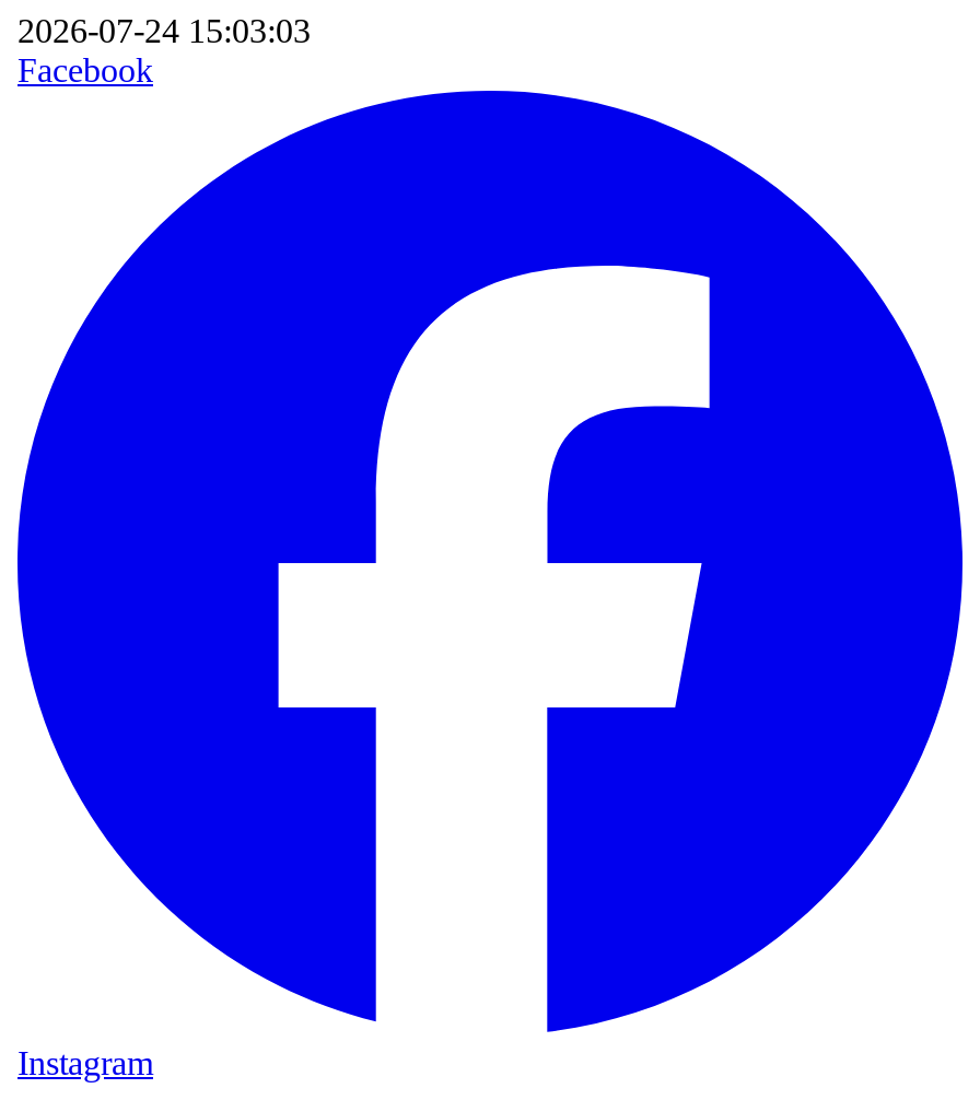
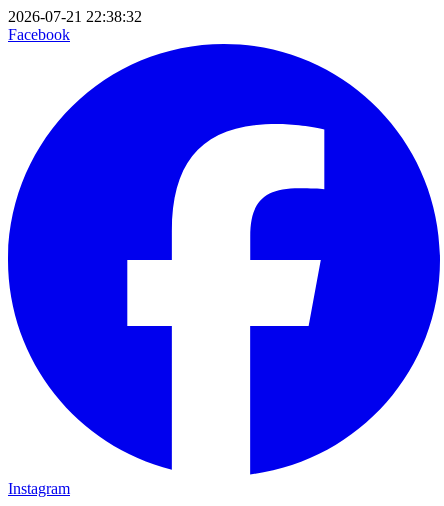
[17,12,311,49] 2026-07-24 15:03:03 -> [8,8,142,25] 2026-07-21 22:38:32

